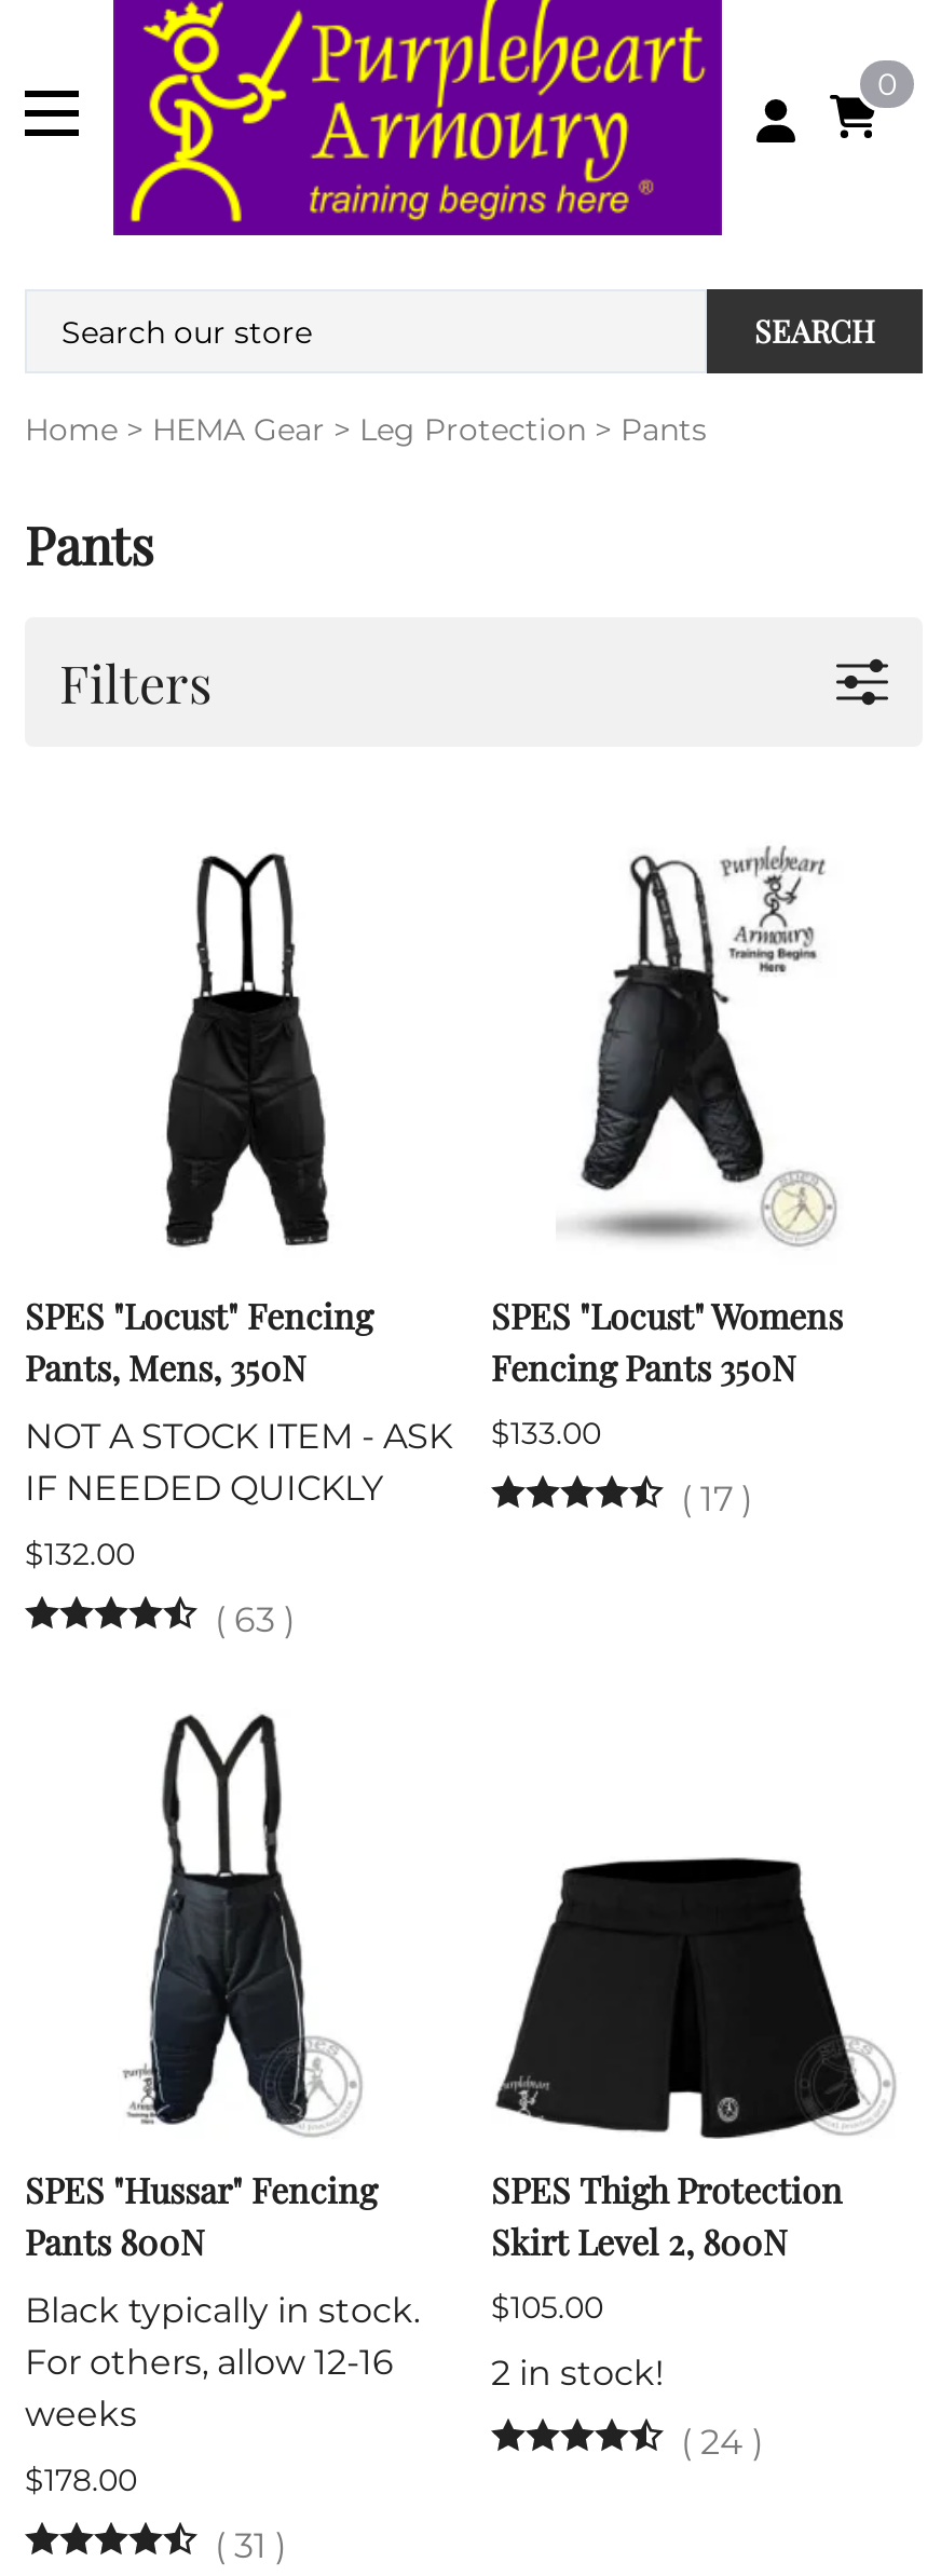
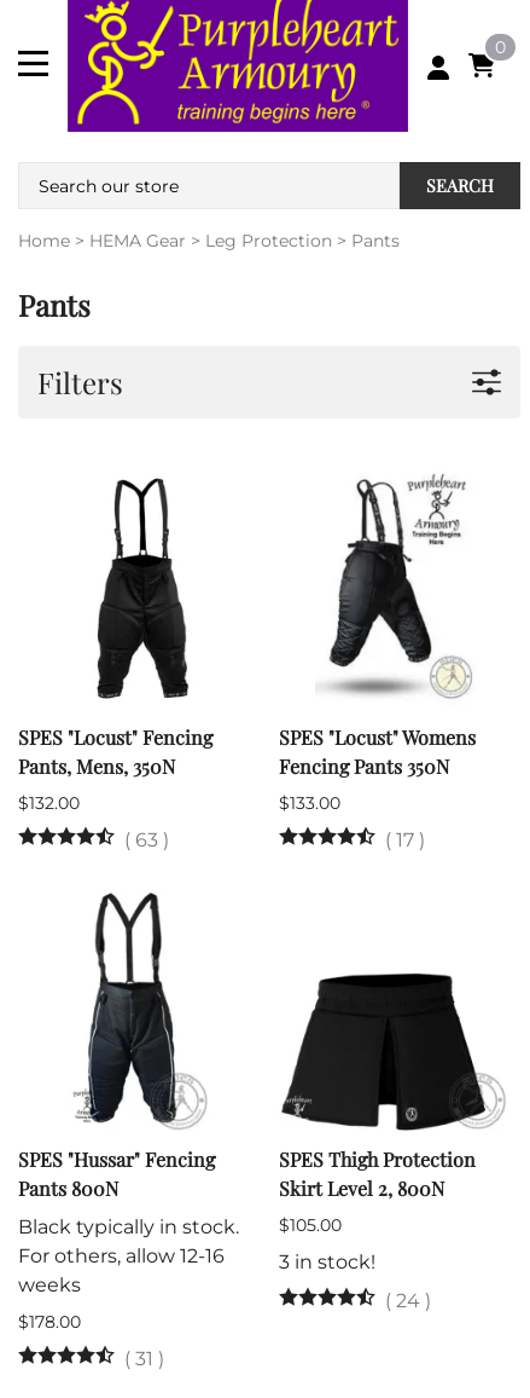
[25,1417,452,1509] NOT A STOCK ITEM - ASK | IF NEEDED QUICKLY -> none
[491,2353,664,2394] 2 in stock! -> [279,1251,375,1274] 3 in stock!

